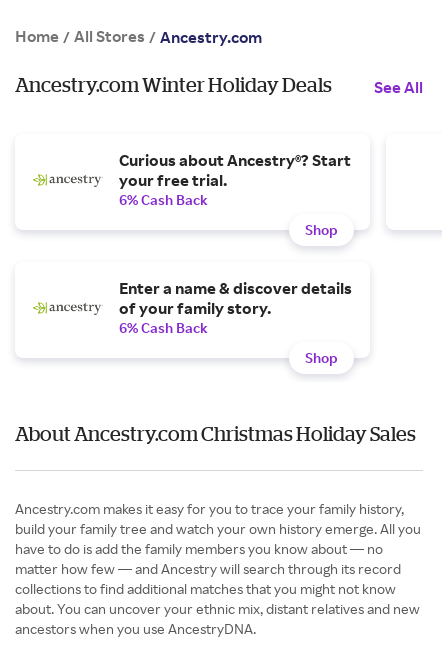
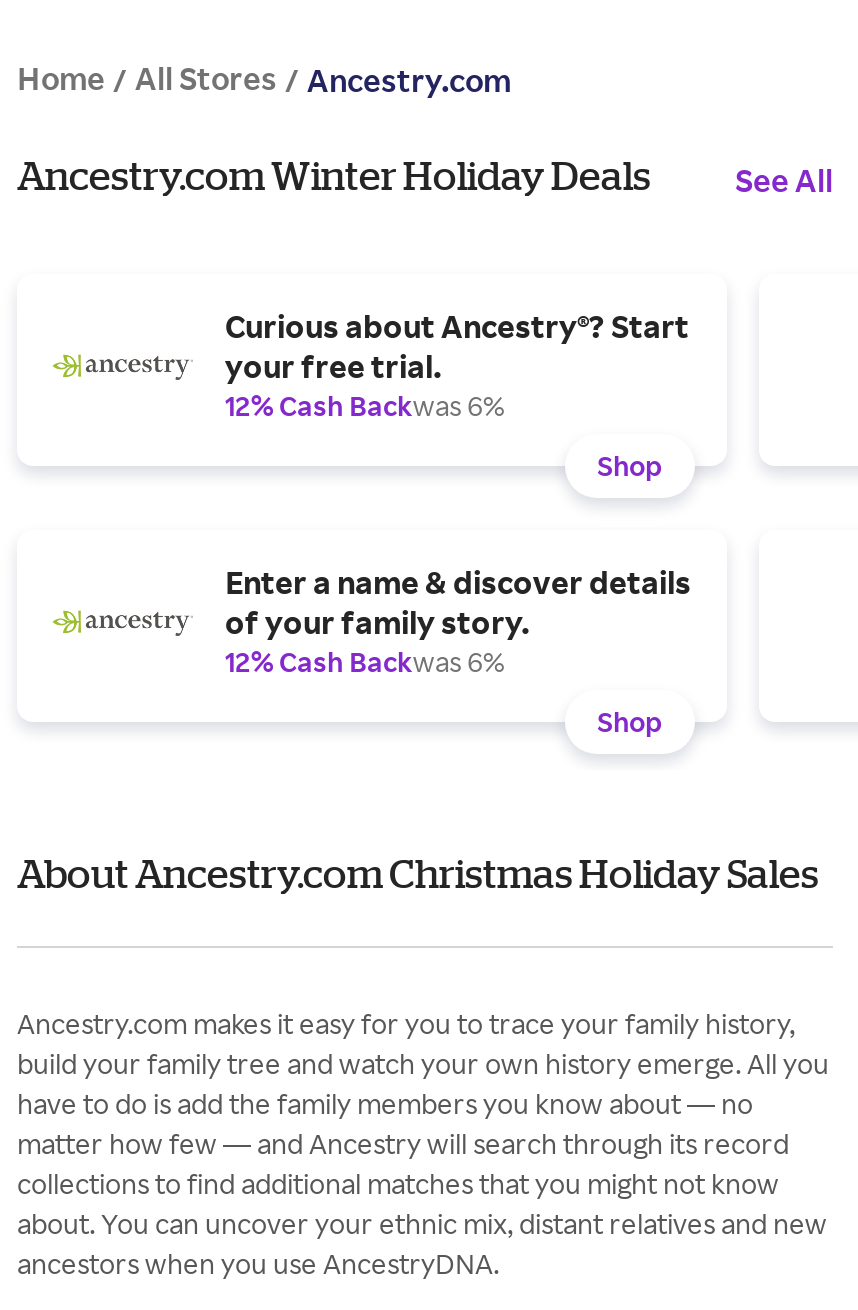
[119,191,208,208] 6% Cash Back -> [225,388,505,422] 12% Cash Backwas 6%
[119,319,208,336] 6% Cash Back -> [225,644,505,678] 12% Cash Backwas 6%

